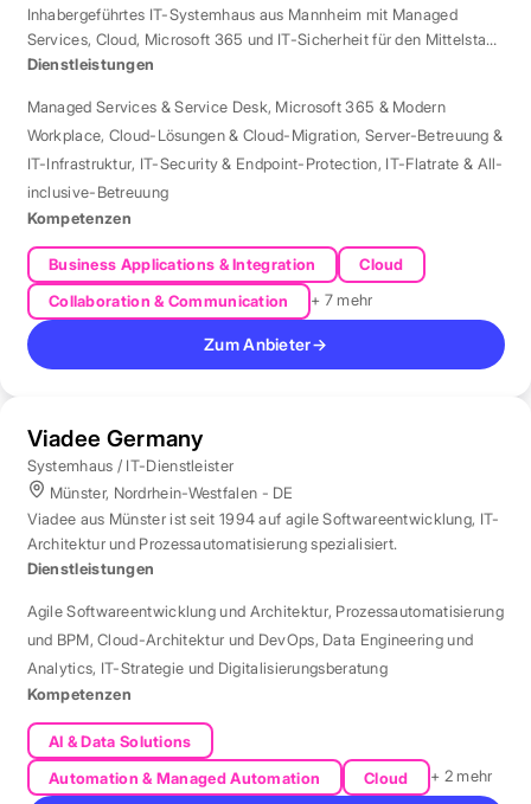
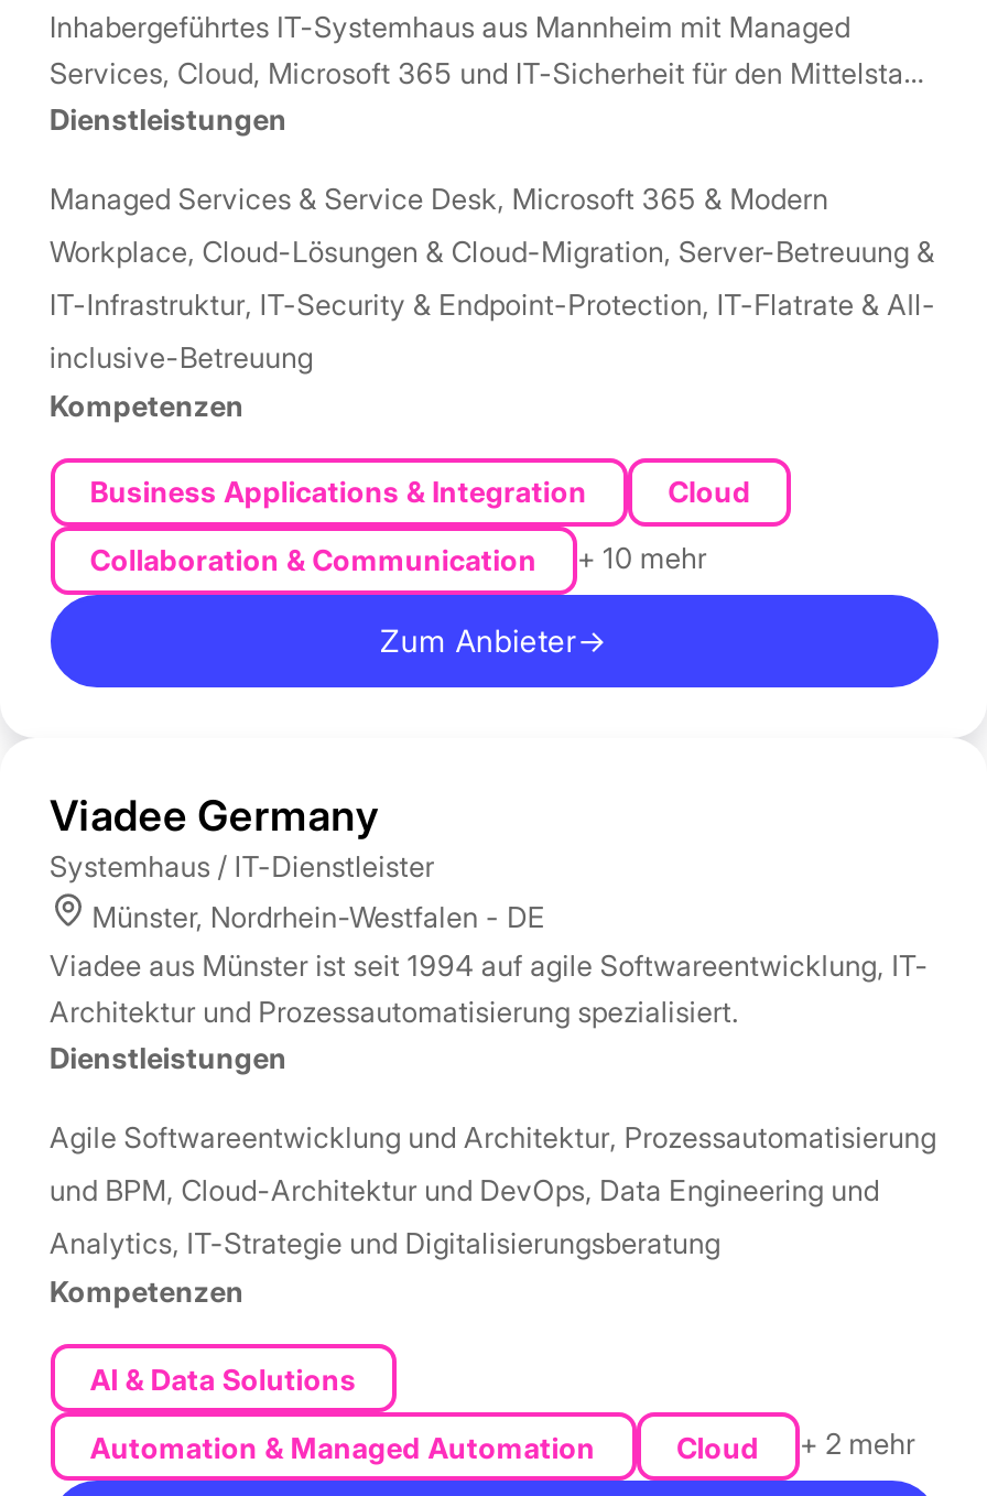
[48,290,373,311] Collaboration & Communication + 7 mehr -> [90,539,707,578] Collaboration & Communication + 10 mehr

